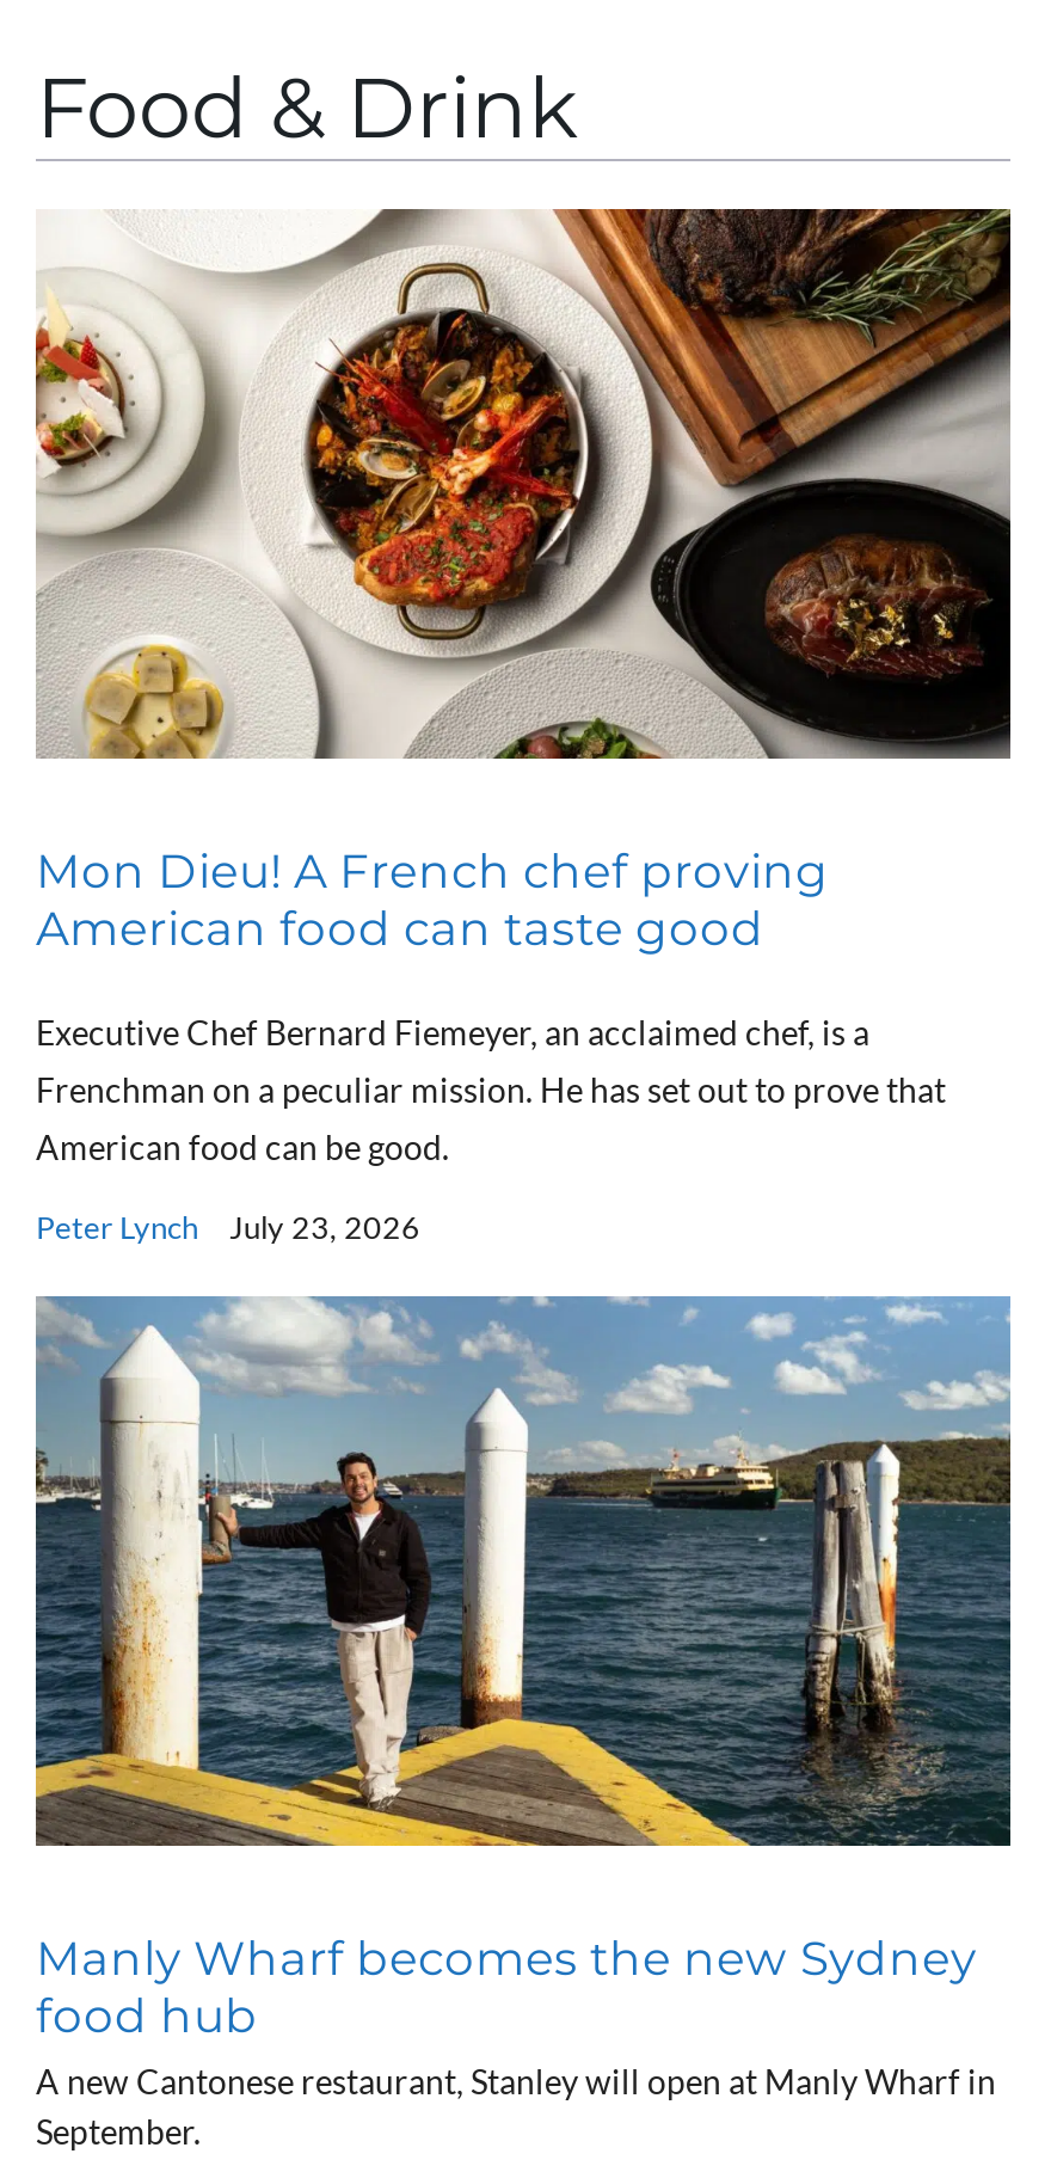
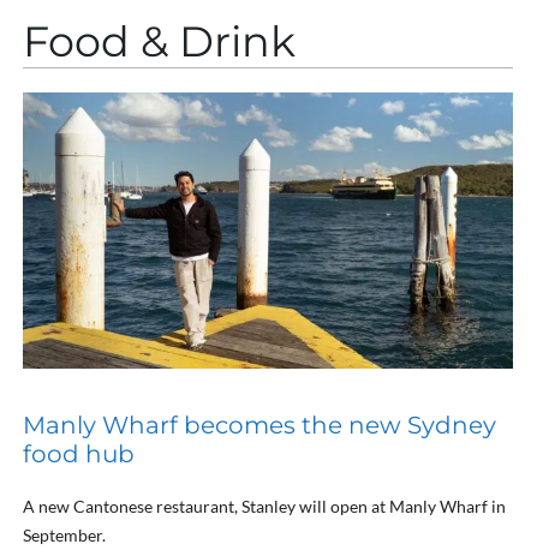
[33,205,1013,1245] [image] | Mon Dieu! A French chef proving | American food can taste good | Executive Chef Bernard Fiemeyer, an acclaimed chef, is a | Frenchman on a peculiar mission. He has set out to prove that | American food can be good. | Peter Lynch | July 23, 2026 -> none
moved [31,1293,1013,2044] -> [20,91,514,469]: [image] | Manly Wharf becomes the new Sydney | food hub

